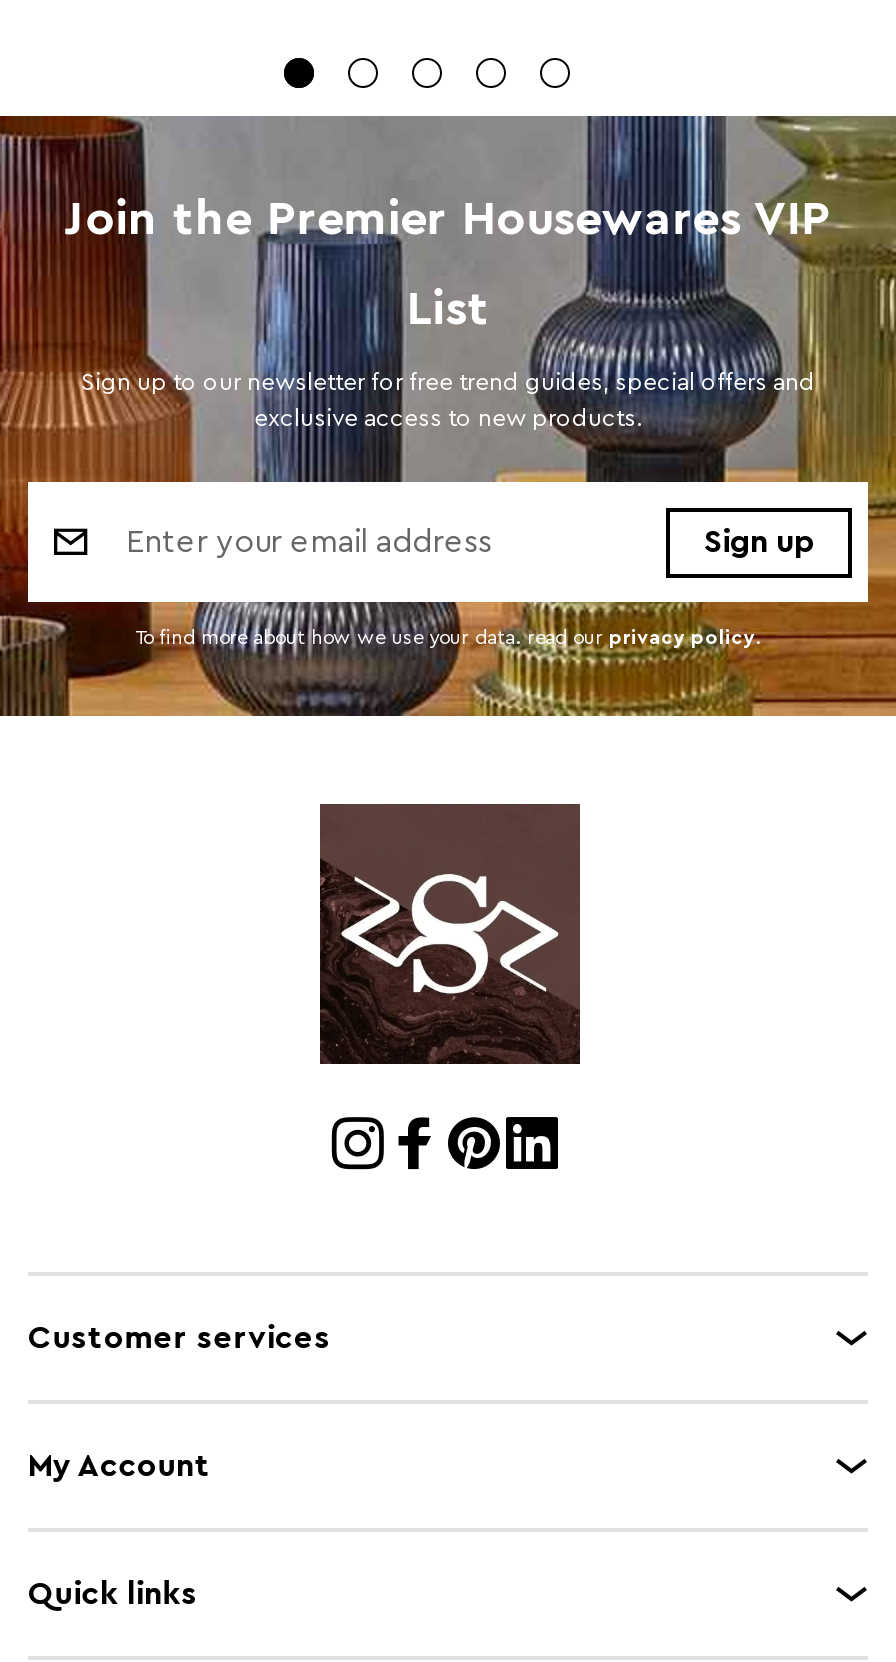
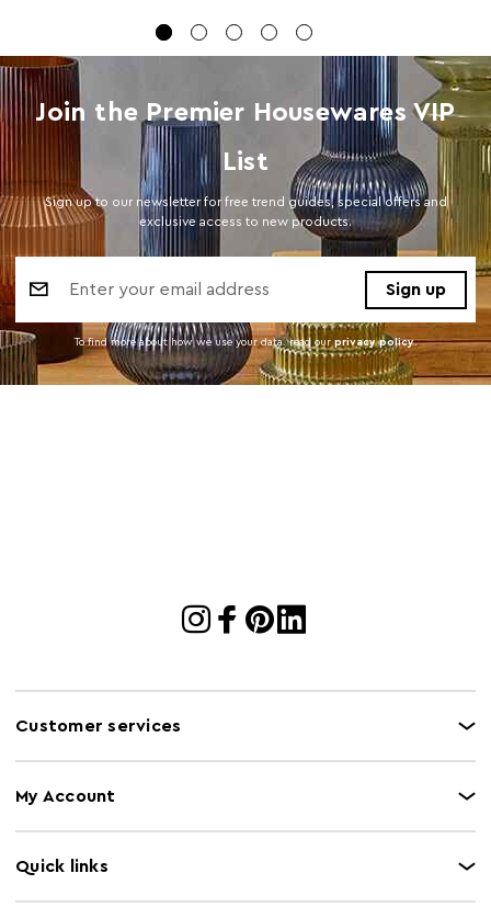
[318,802,582,1066] [image] -> none

